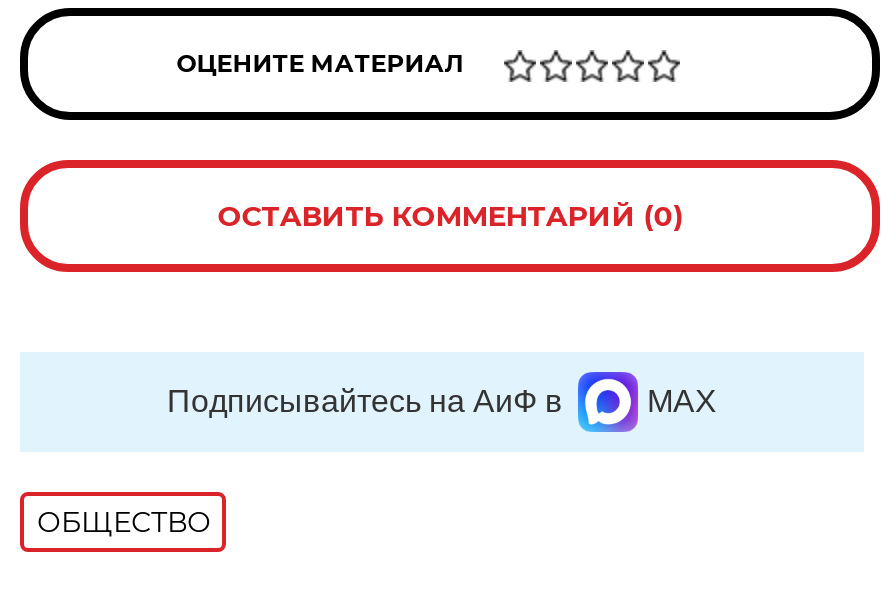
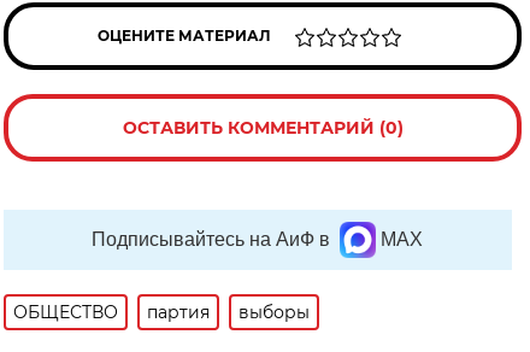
none -> [147,301,310,323] партия | выборы

